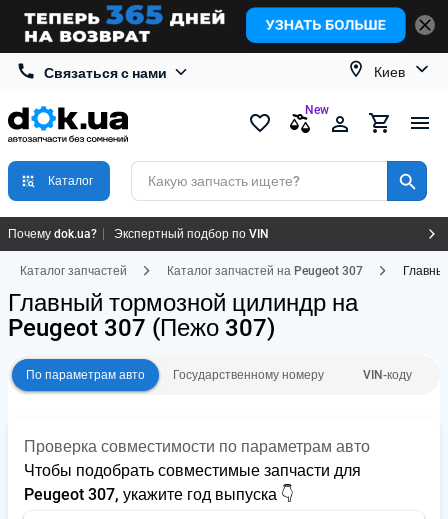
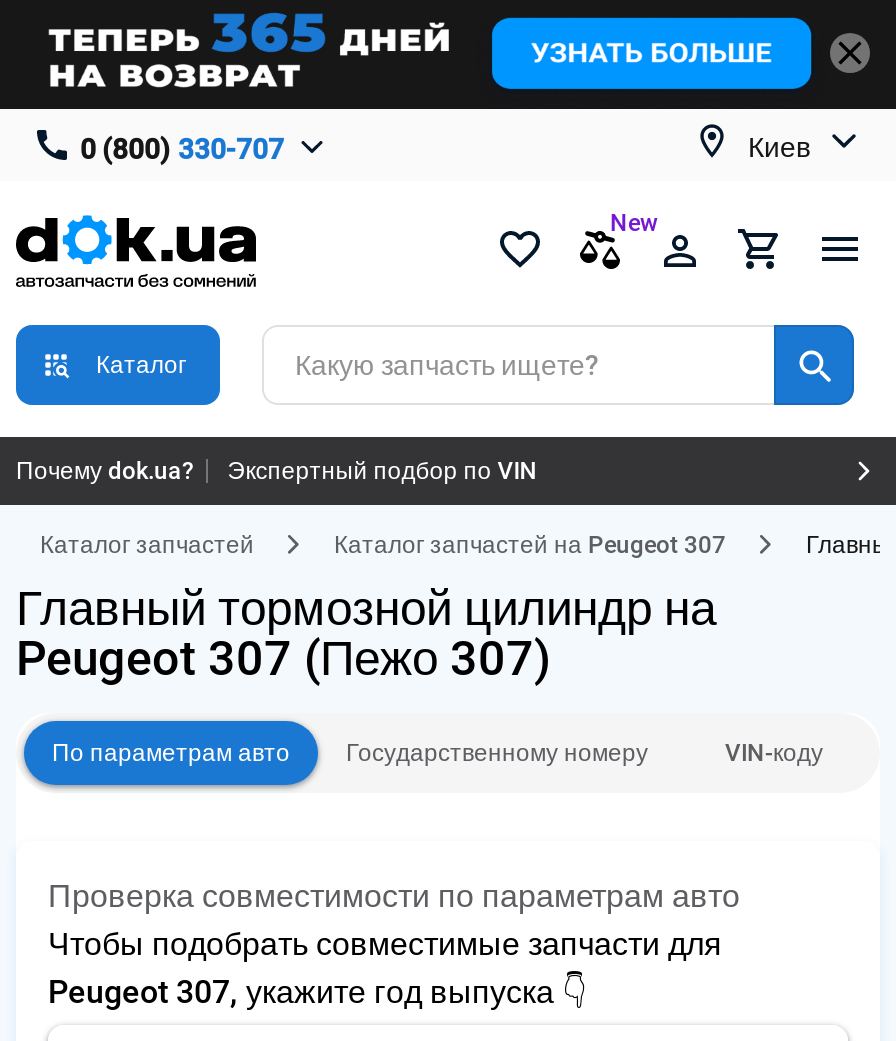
[44,65,167,81] Связаться с нами -> [80,133,284,165] 0 (800) 330-707

